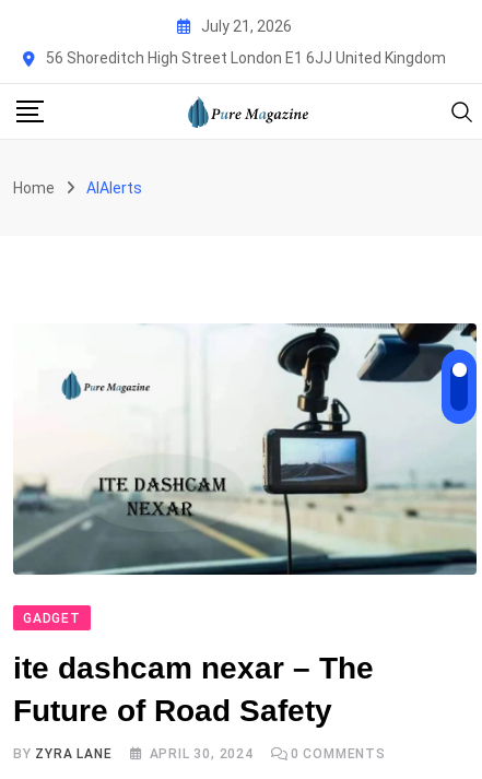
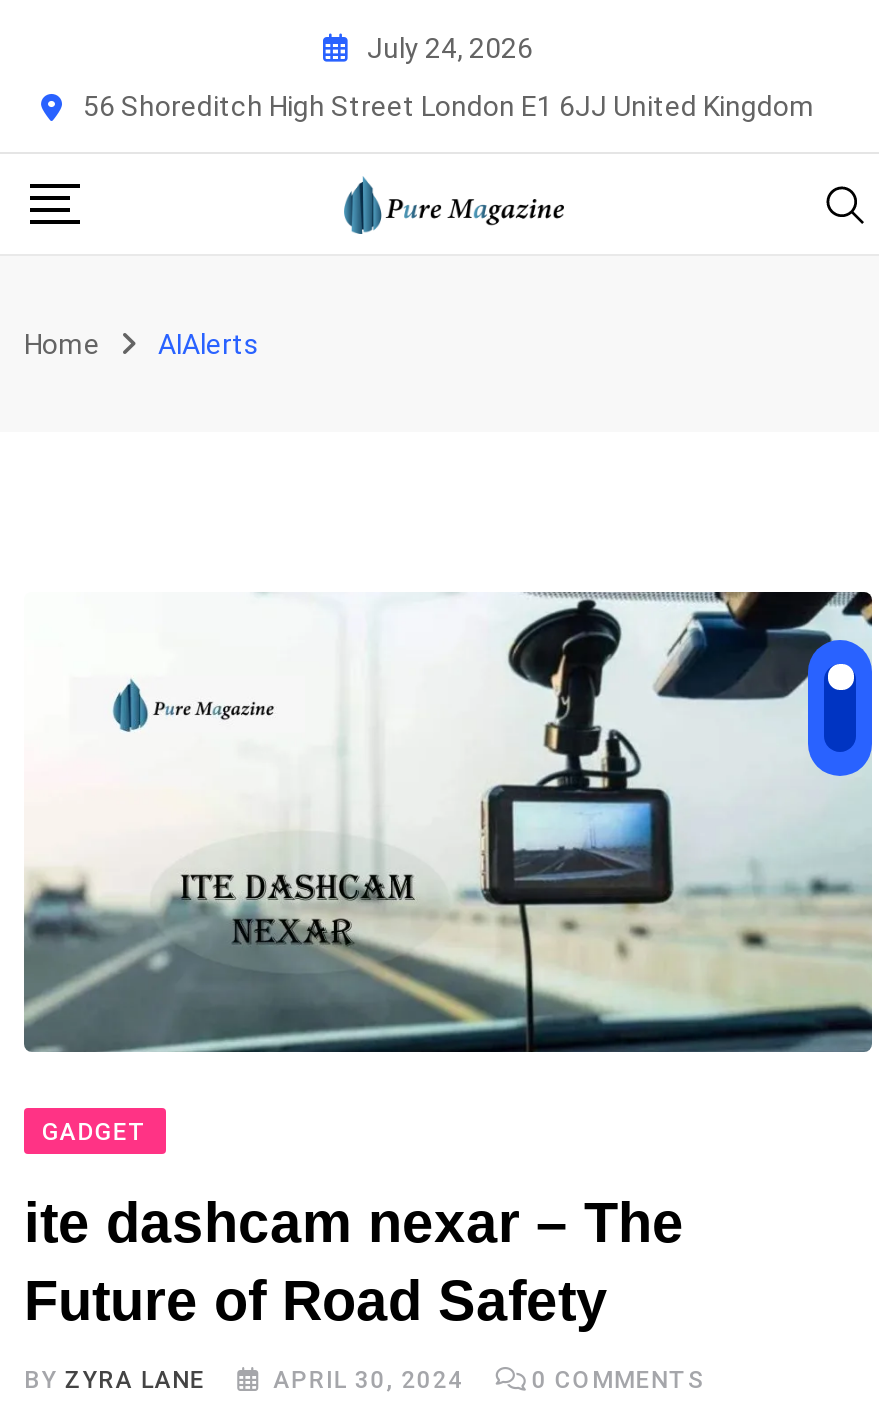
[201,17,291,34] July 21, 2026 -> [367,31,533,63] July 24, 2026

